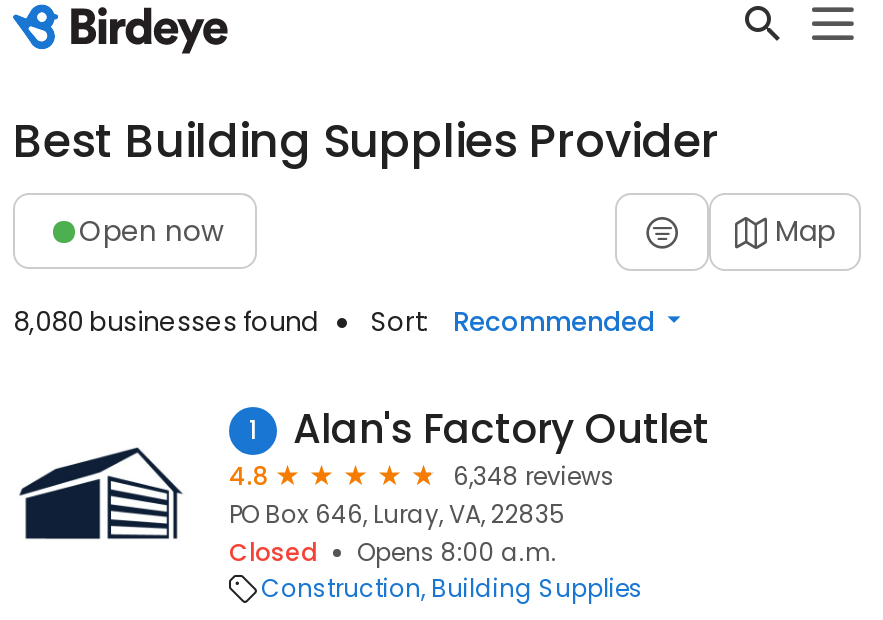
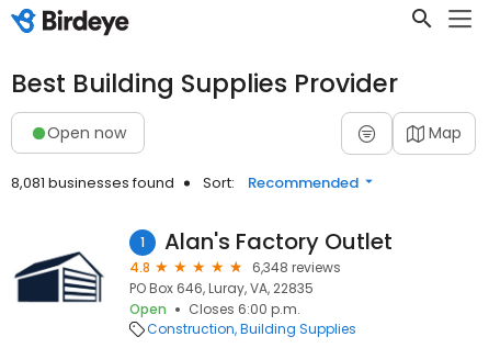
[13,303,319,341] 8,080 businesses found -> [11,172,174,193] 8,081 businesses found
[229,535,557,569] Closed | Opens 8:00 a.m. -> [129,300,300,318] Open | Closes 6:00 p.m.

